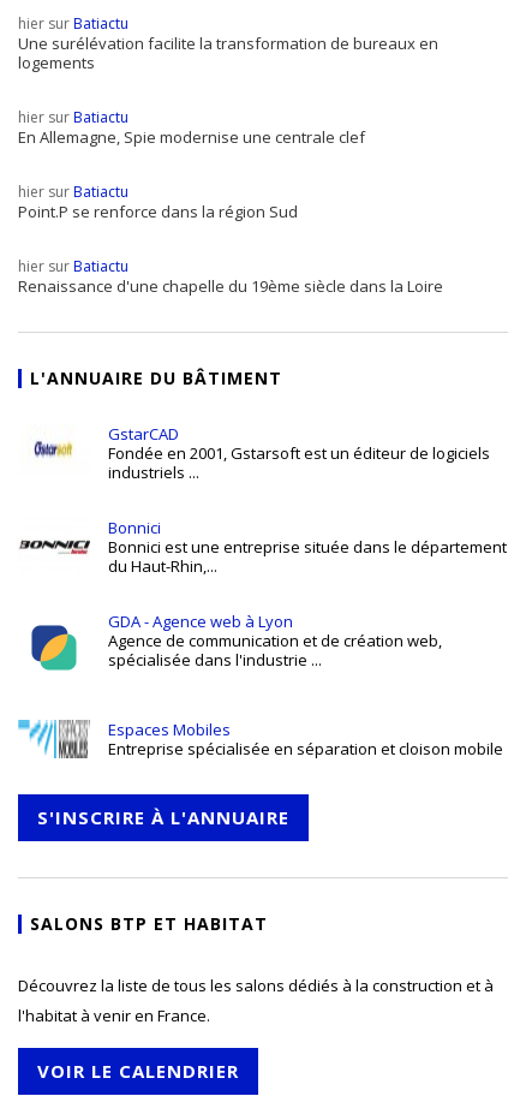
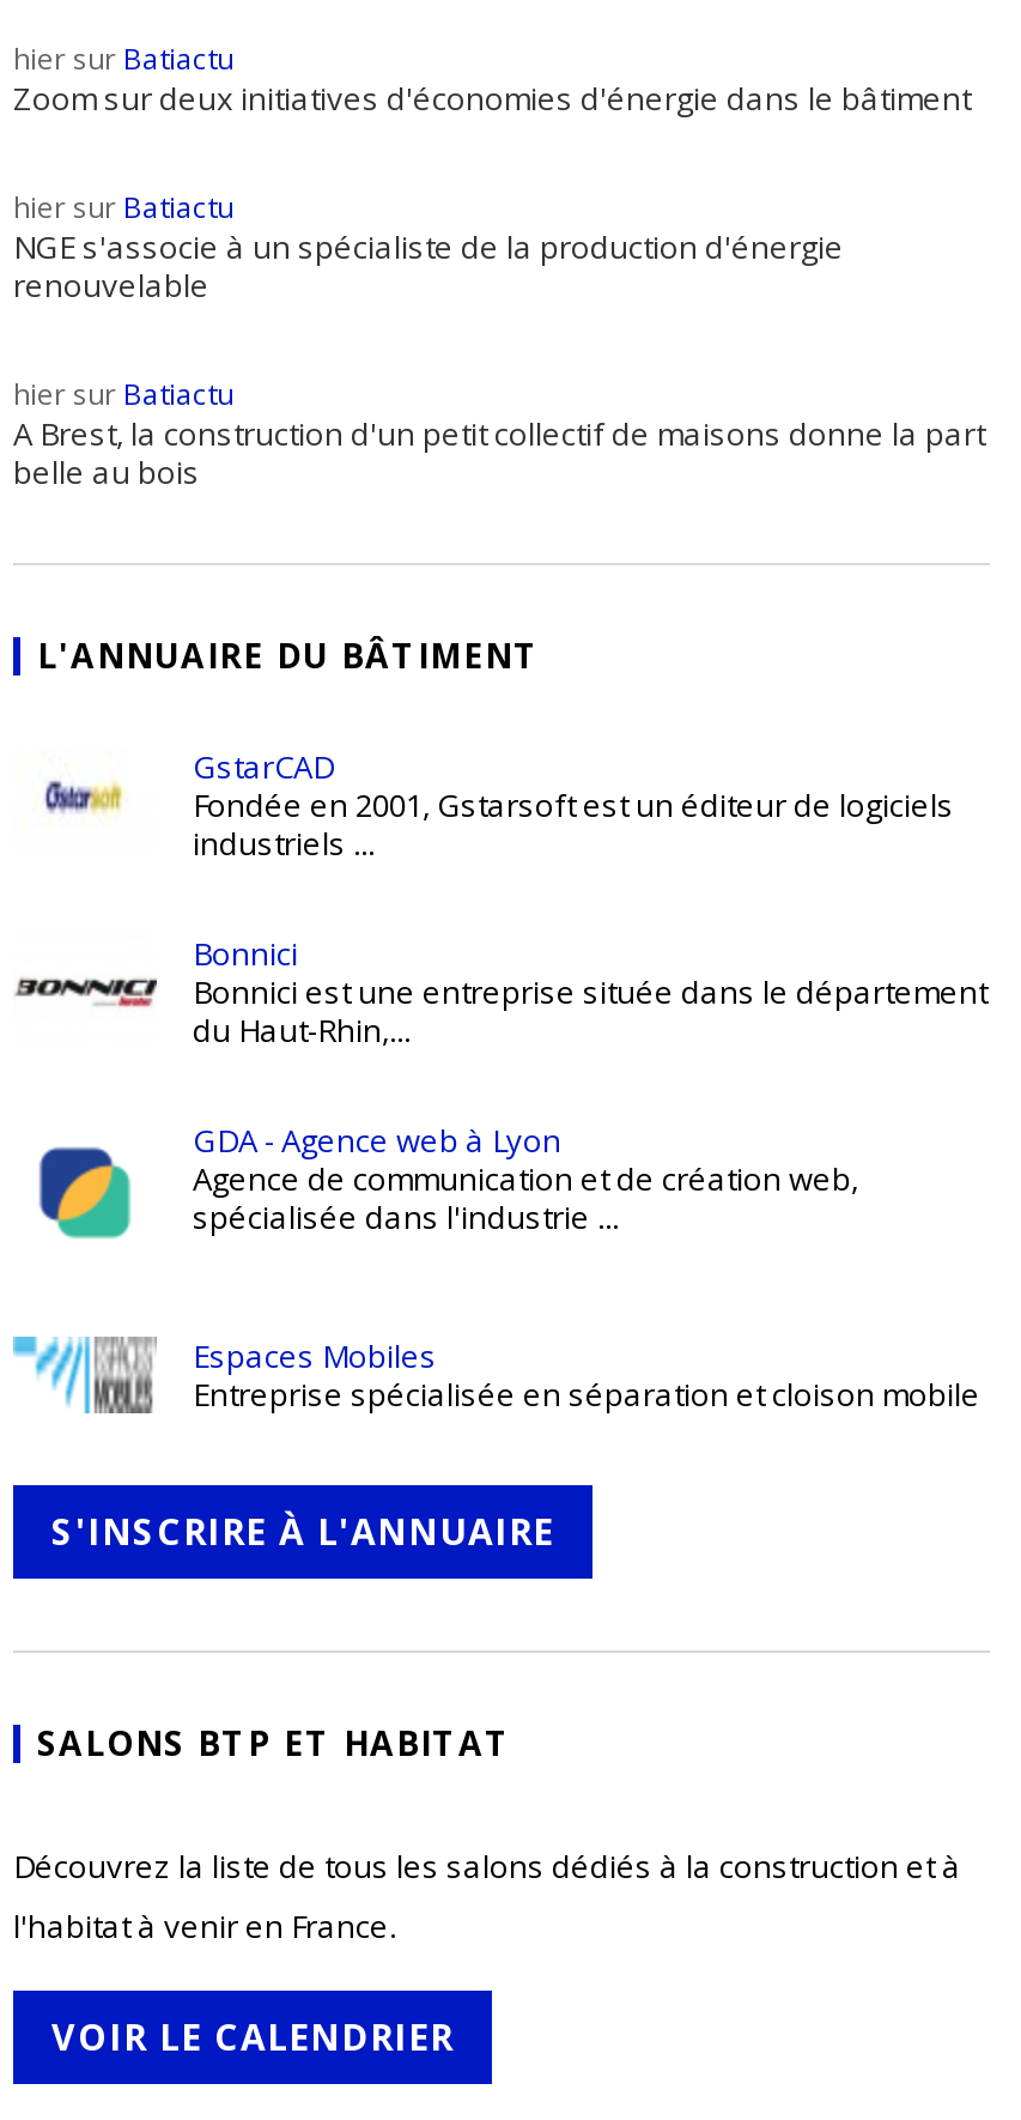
[18,33,438,73] Une surélévation facilite la transformation de bureaux en | logements -> [13,77,971,120] Zoom sur deux initiatives d'économies d'énergie dans le bâtiment
[18,126,365,148] En Allemagne, Spie modernise une centrale clef -> [13,225,844,307] NGE s'associe à un spécialiste de la production d'énergie | renouvelable
[18,201,443,297] Point.P se renforce dans la région Sud | hier sur Batiactu | Renaissance d'une chapelle du 19ème siècle dans la Loire -> [13,412,985,494] A Brest, la construction d'un petit collectif de maisons donne la part | belle au bois

